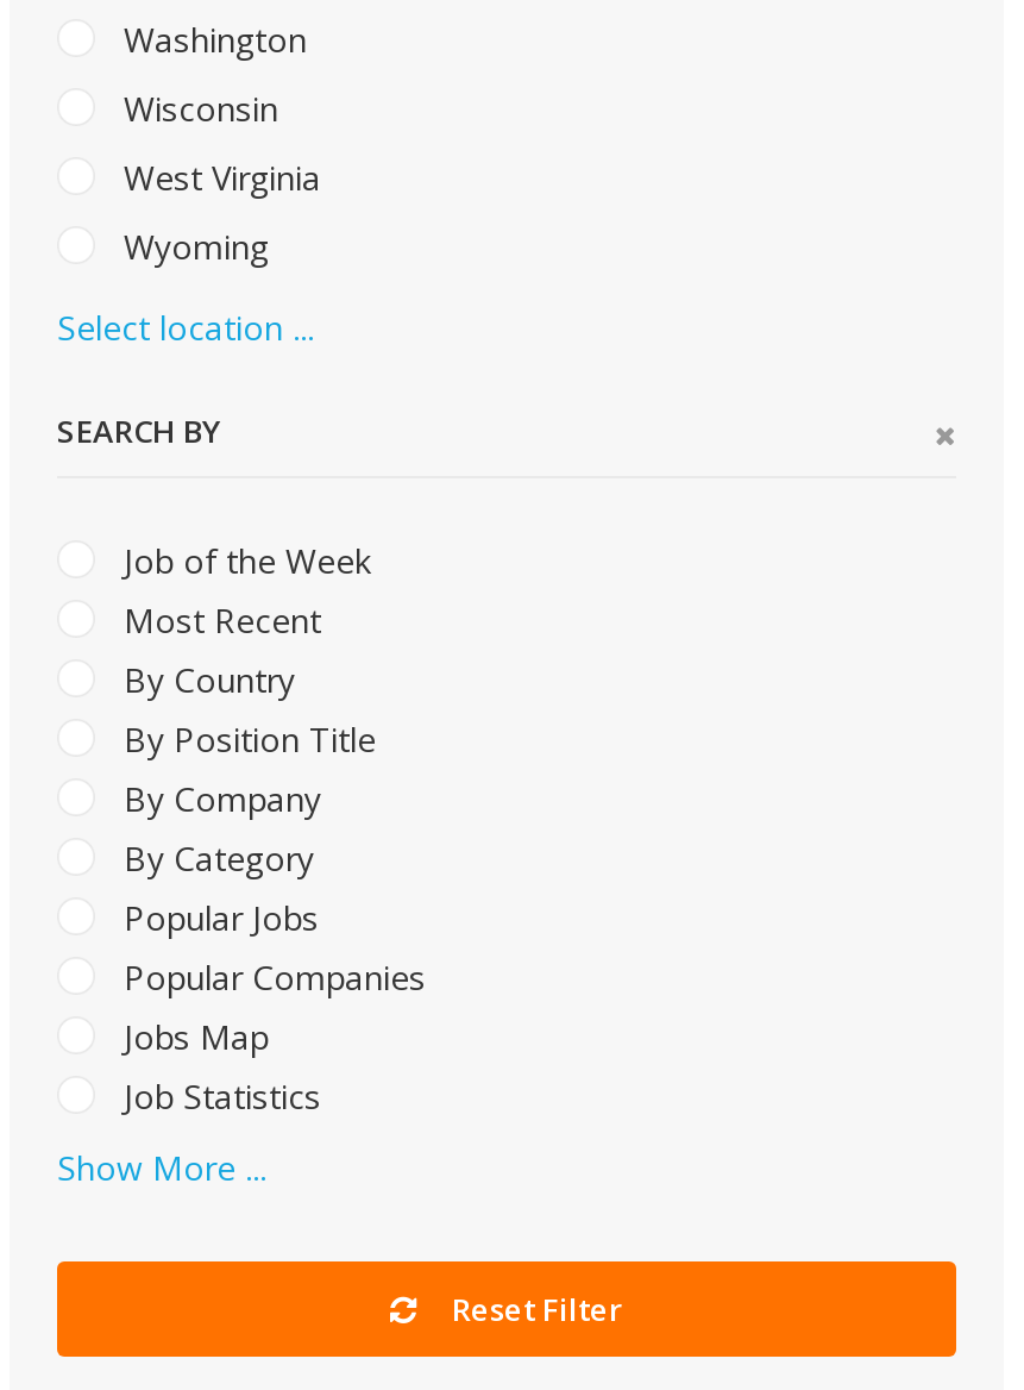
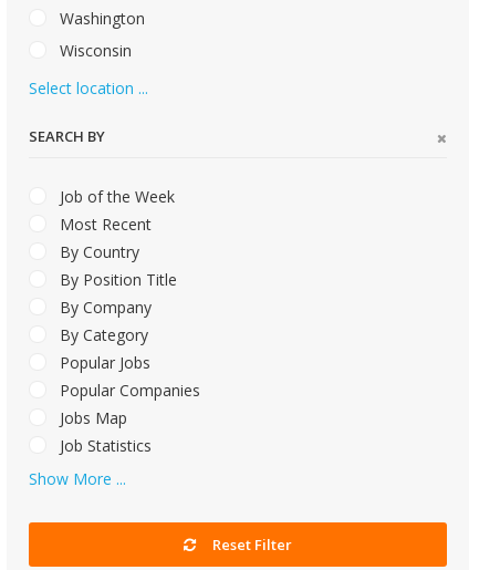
[114,155,321,269] West Virginia | Wyoming -> none

